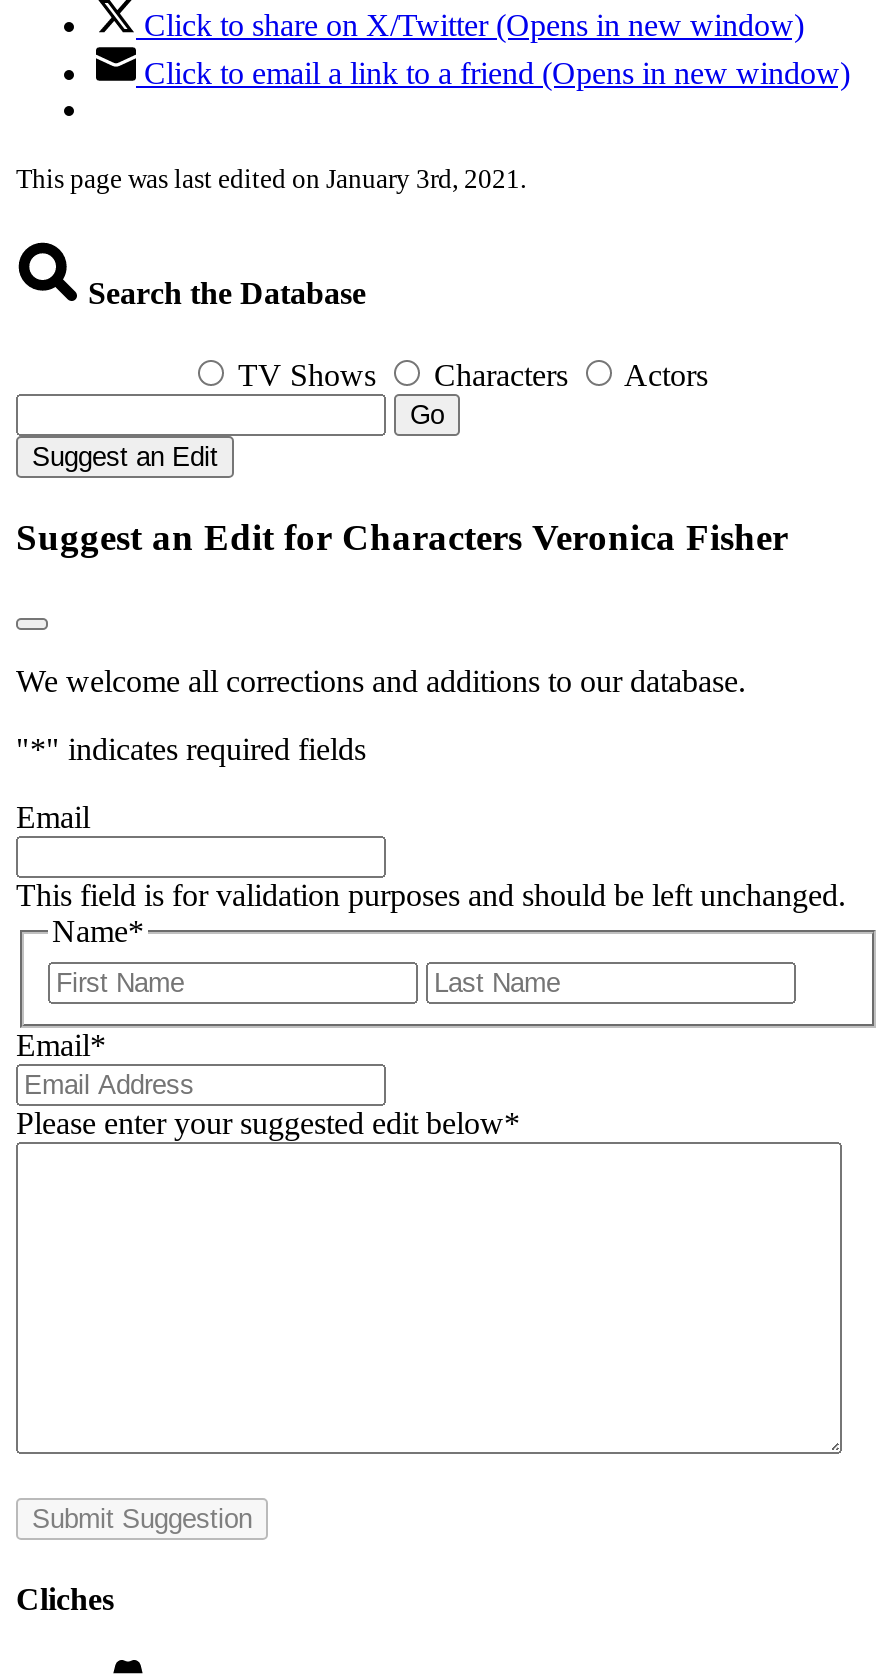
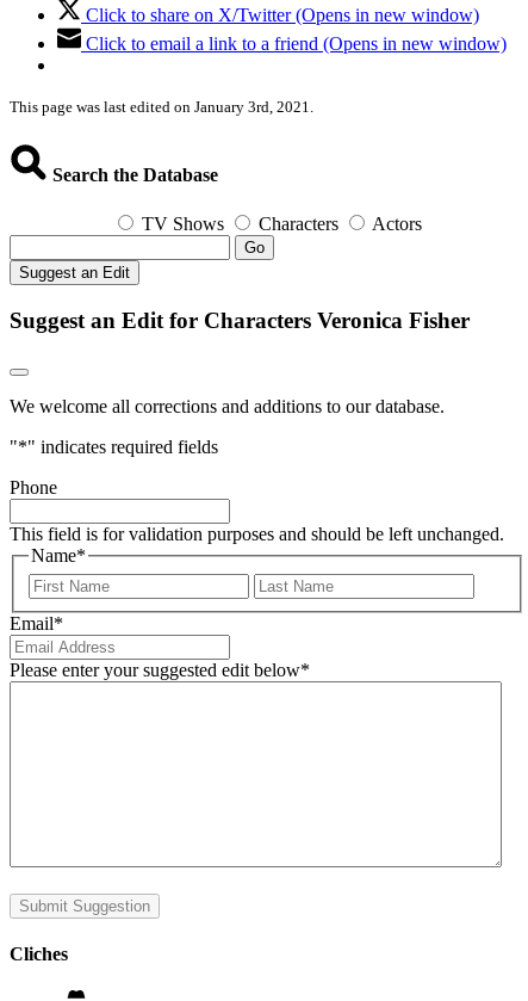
[16,801,90,835] Email -> [10,478,57,498] Phone

